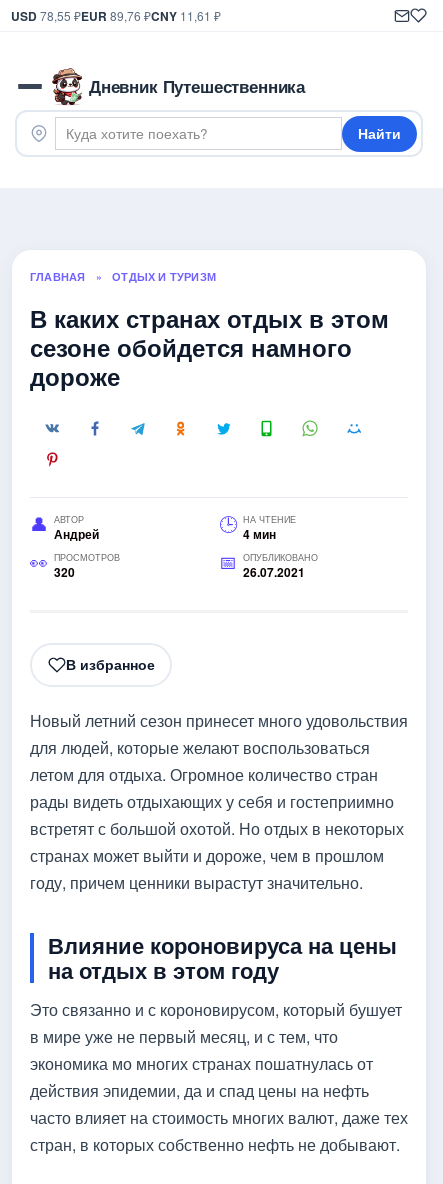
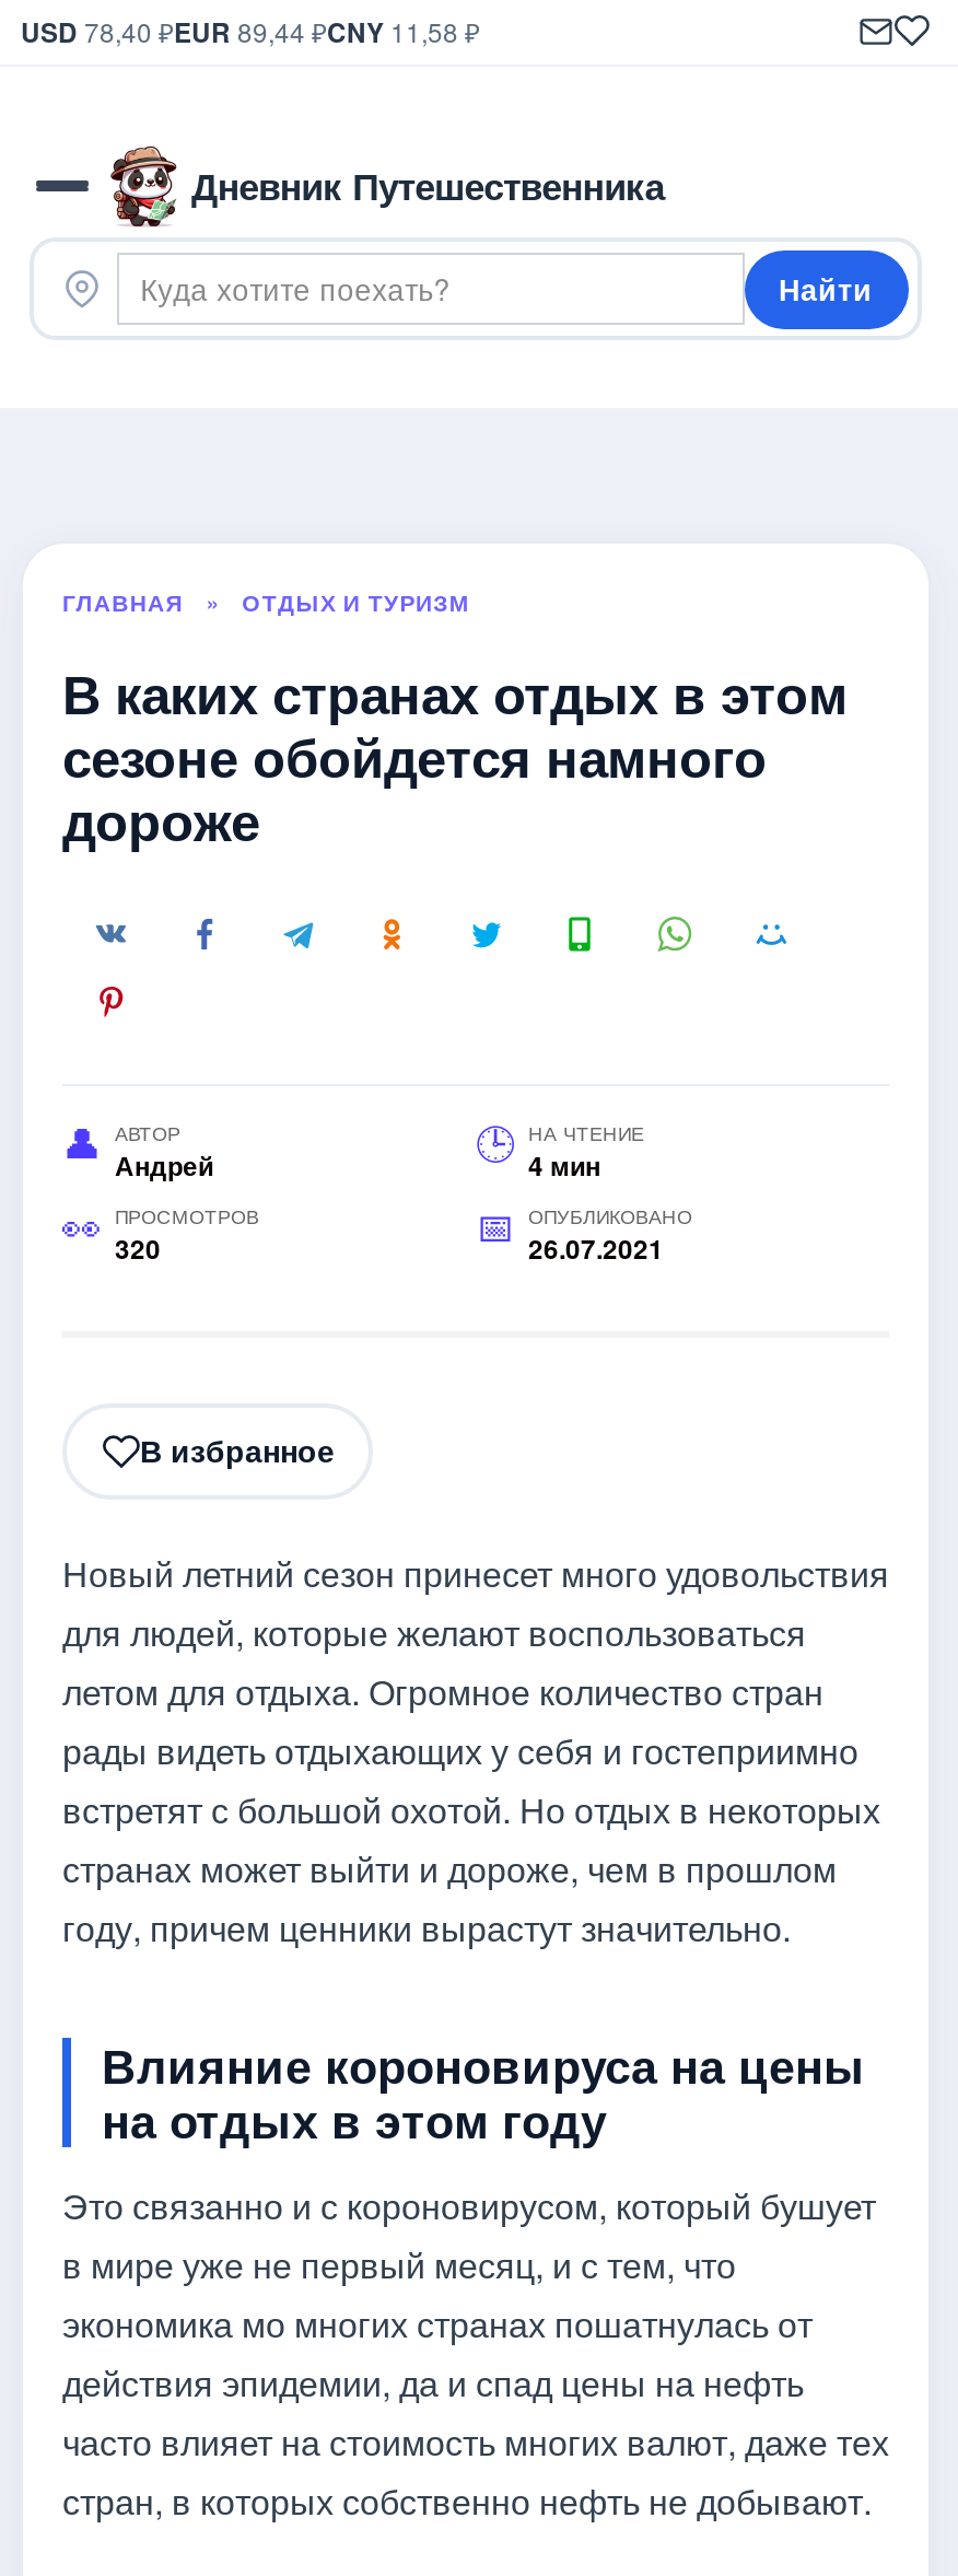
[11,6,221,24] USD 78,55 ₽EUR 89,76 ₽CNY 11,61 ₽ -> [21,11,480,50] USD 78,40 ₽EUR 89,44 ₽CNY 11,58 ₽

